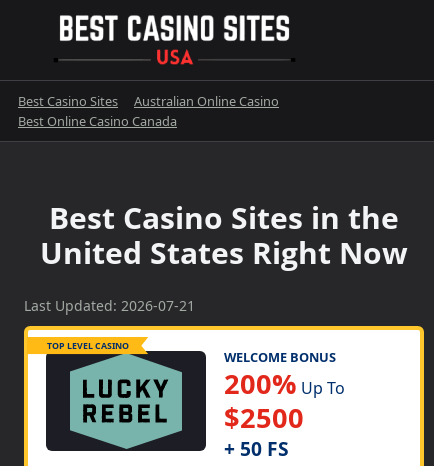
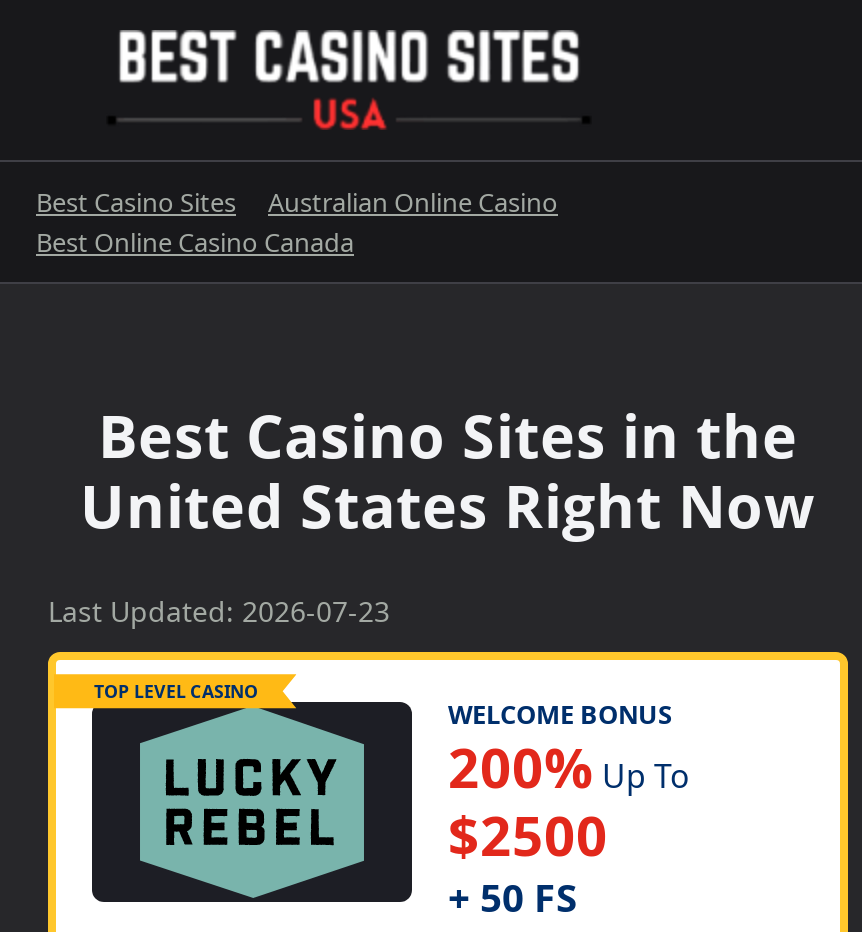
[24,296,195,315] Last Updated: 2026-07-21 -> [48,592,390,630] Last Updated: 2026-07-23

